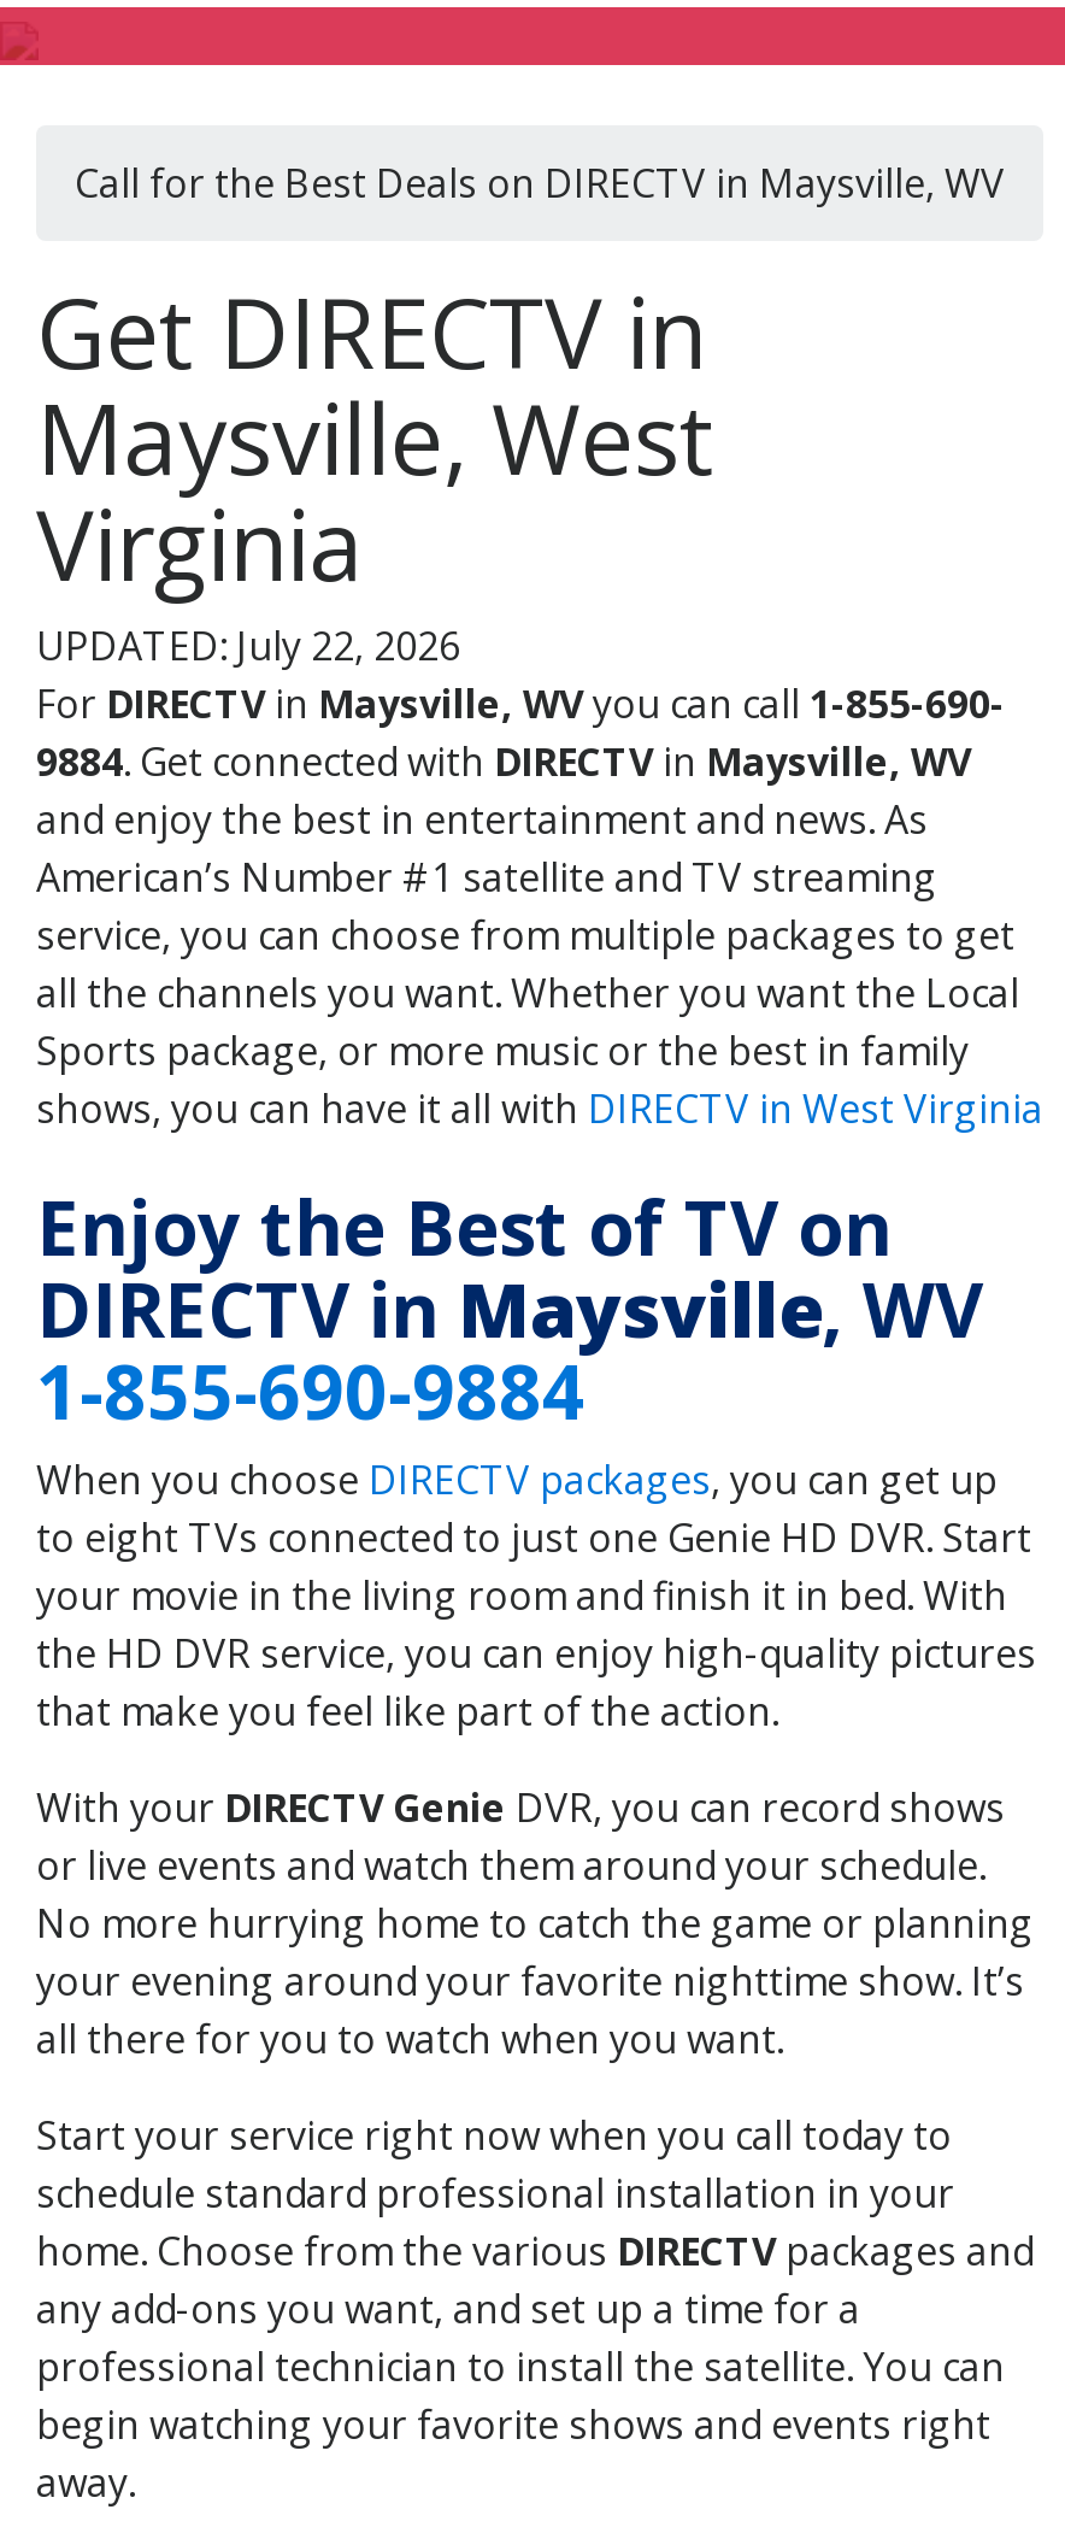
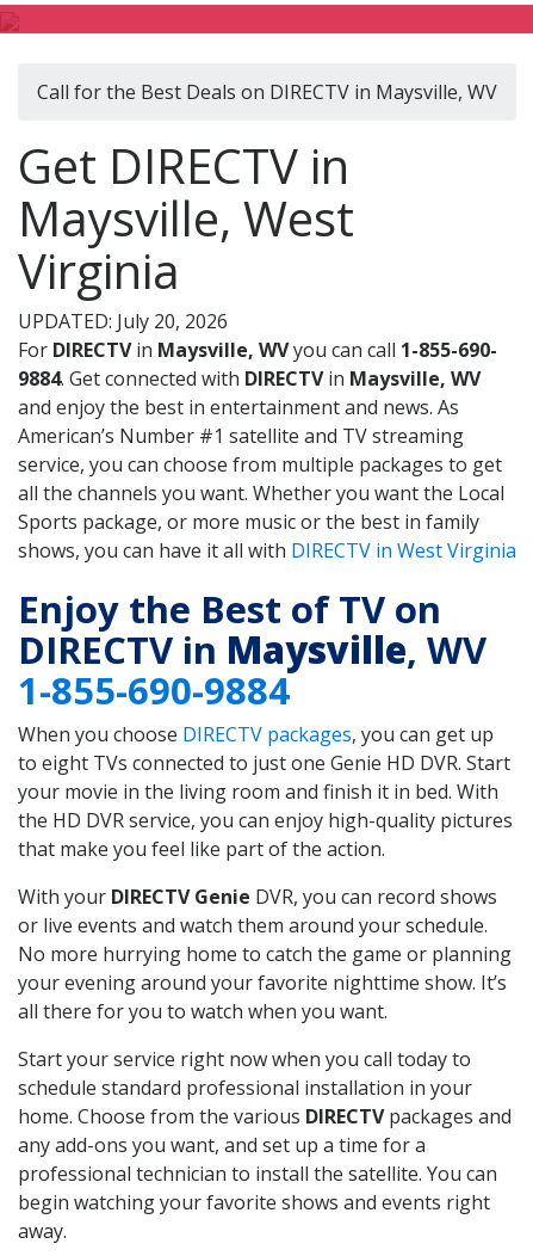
[36,620,460,673] UPDATED: July 22, 2026 -> [18,308,228,334] UPDATED: July 20, 2026

